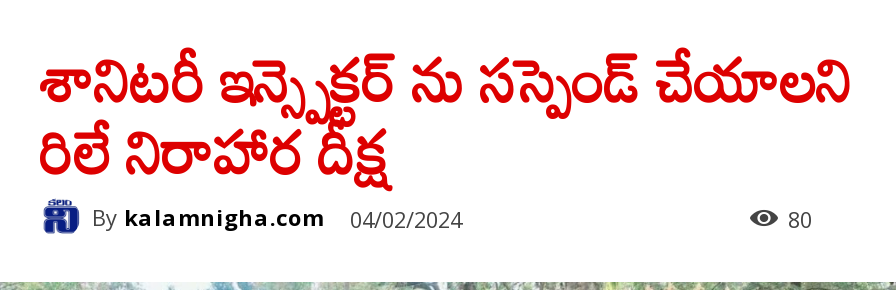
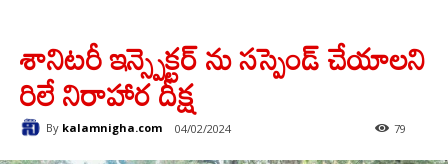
[788,203,812,233] 80 -> [394,121,406,136] 79

